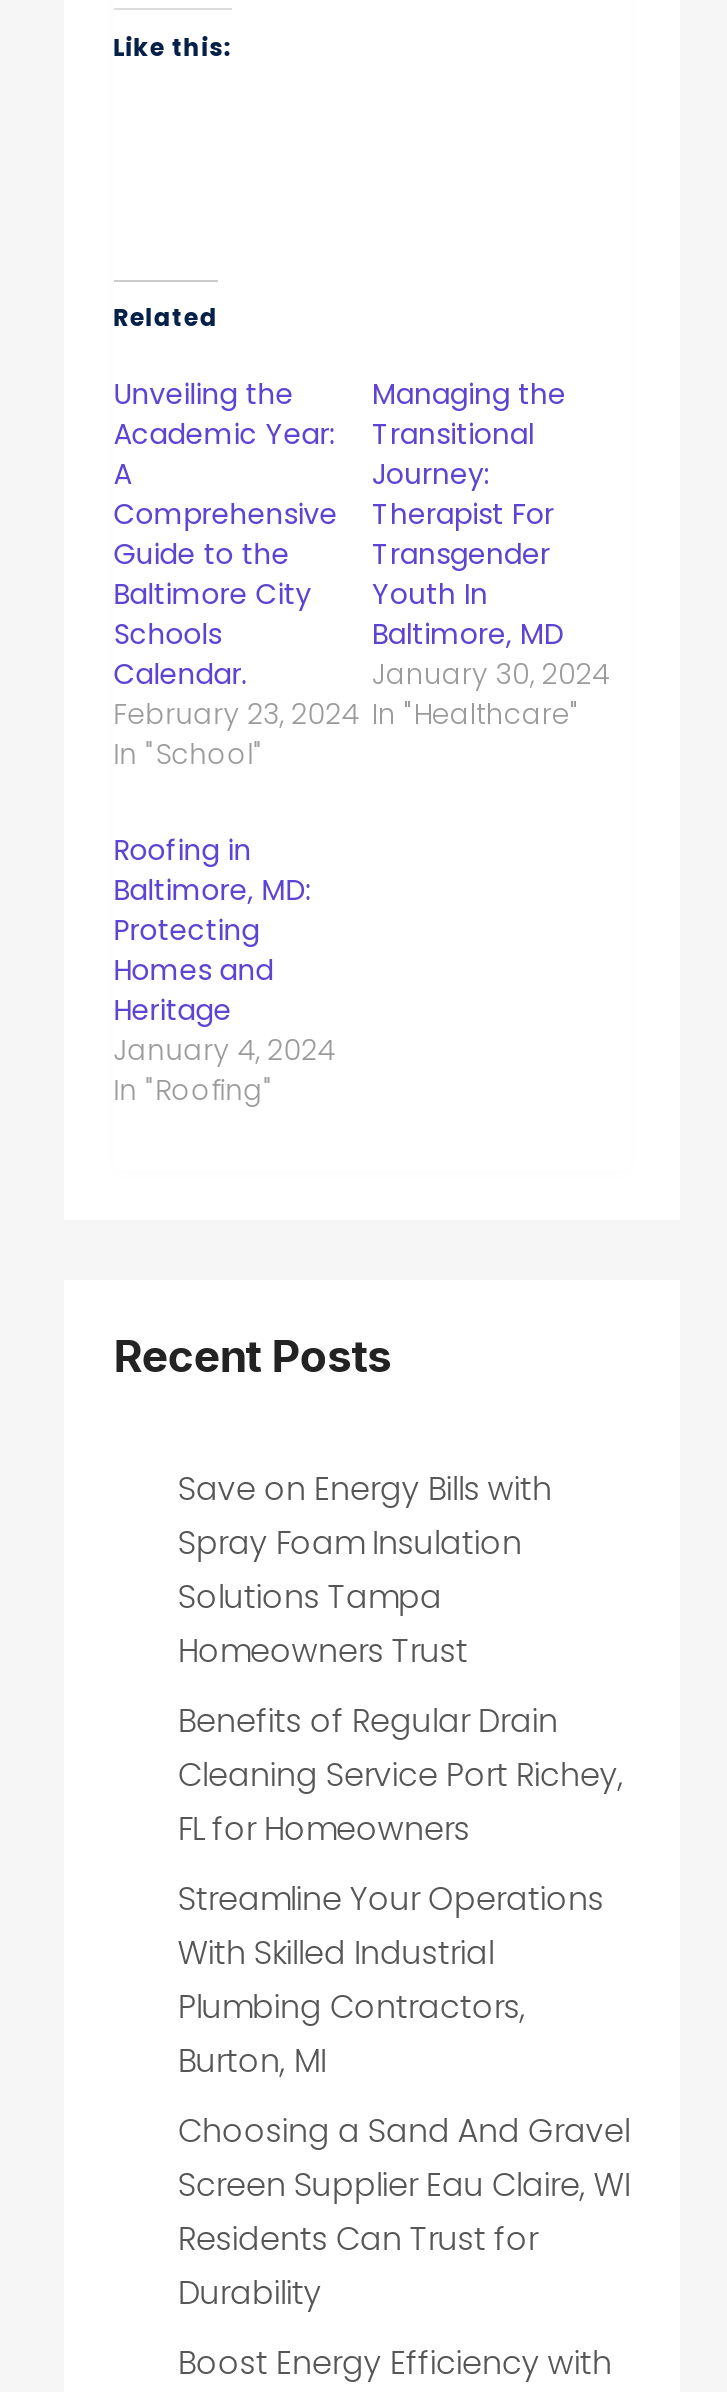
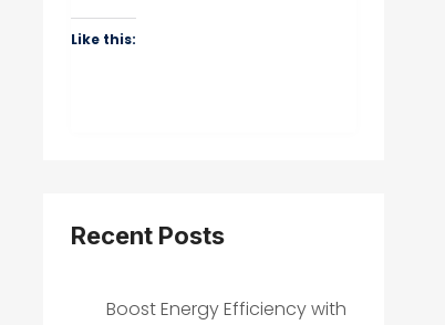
[114,300,360,774] Related | Unveiling the | Academic Year: | A | Comprehensive | Guide to the | Baltimore City | Schools | Calendar. | February 23, 2024 | In "School" -> none
[114,374,610,1110] Managing the | Transitional | Journey: | Therapist For | Transgender | Youth In | Baltimore, MD | January 30, 2024 | In "Healthcare" | Roofing in | Baltimore, MD: | Protecting | Homes and | Heritage | January 4, 2024 | In "Roofing" -> none
[178,1466,630,2316] Save on Energy Bills with | Spray Foam Insulation | Solutions Tampa | Homeowners Trust | Benefits of Regular Drain | Cleaning Service Port Richey, | FL for Homeowners | Streamline Your Operations | With Skilled Industrial | Plumbing Contractors, | Burton, MI | Choosing a Sand And Gravel | Screen Supplier Eau Claire, WI | Residents Can Trust for | Durability -> none

